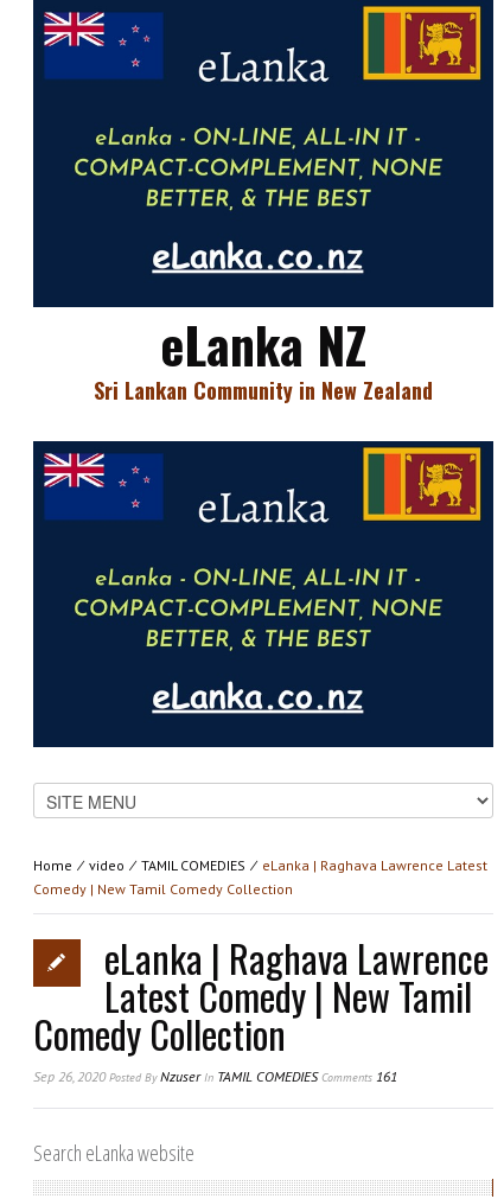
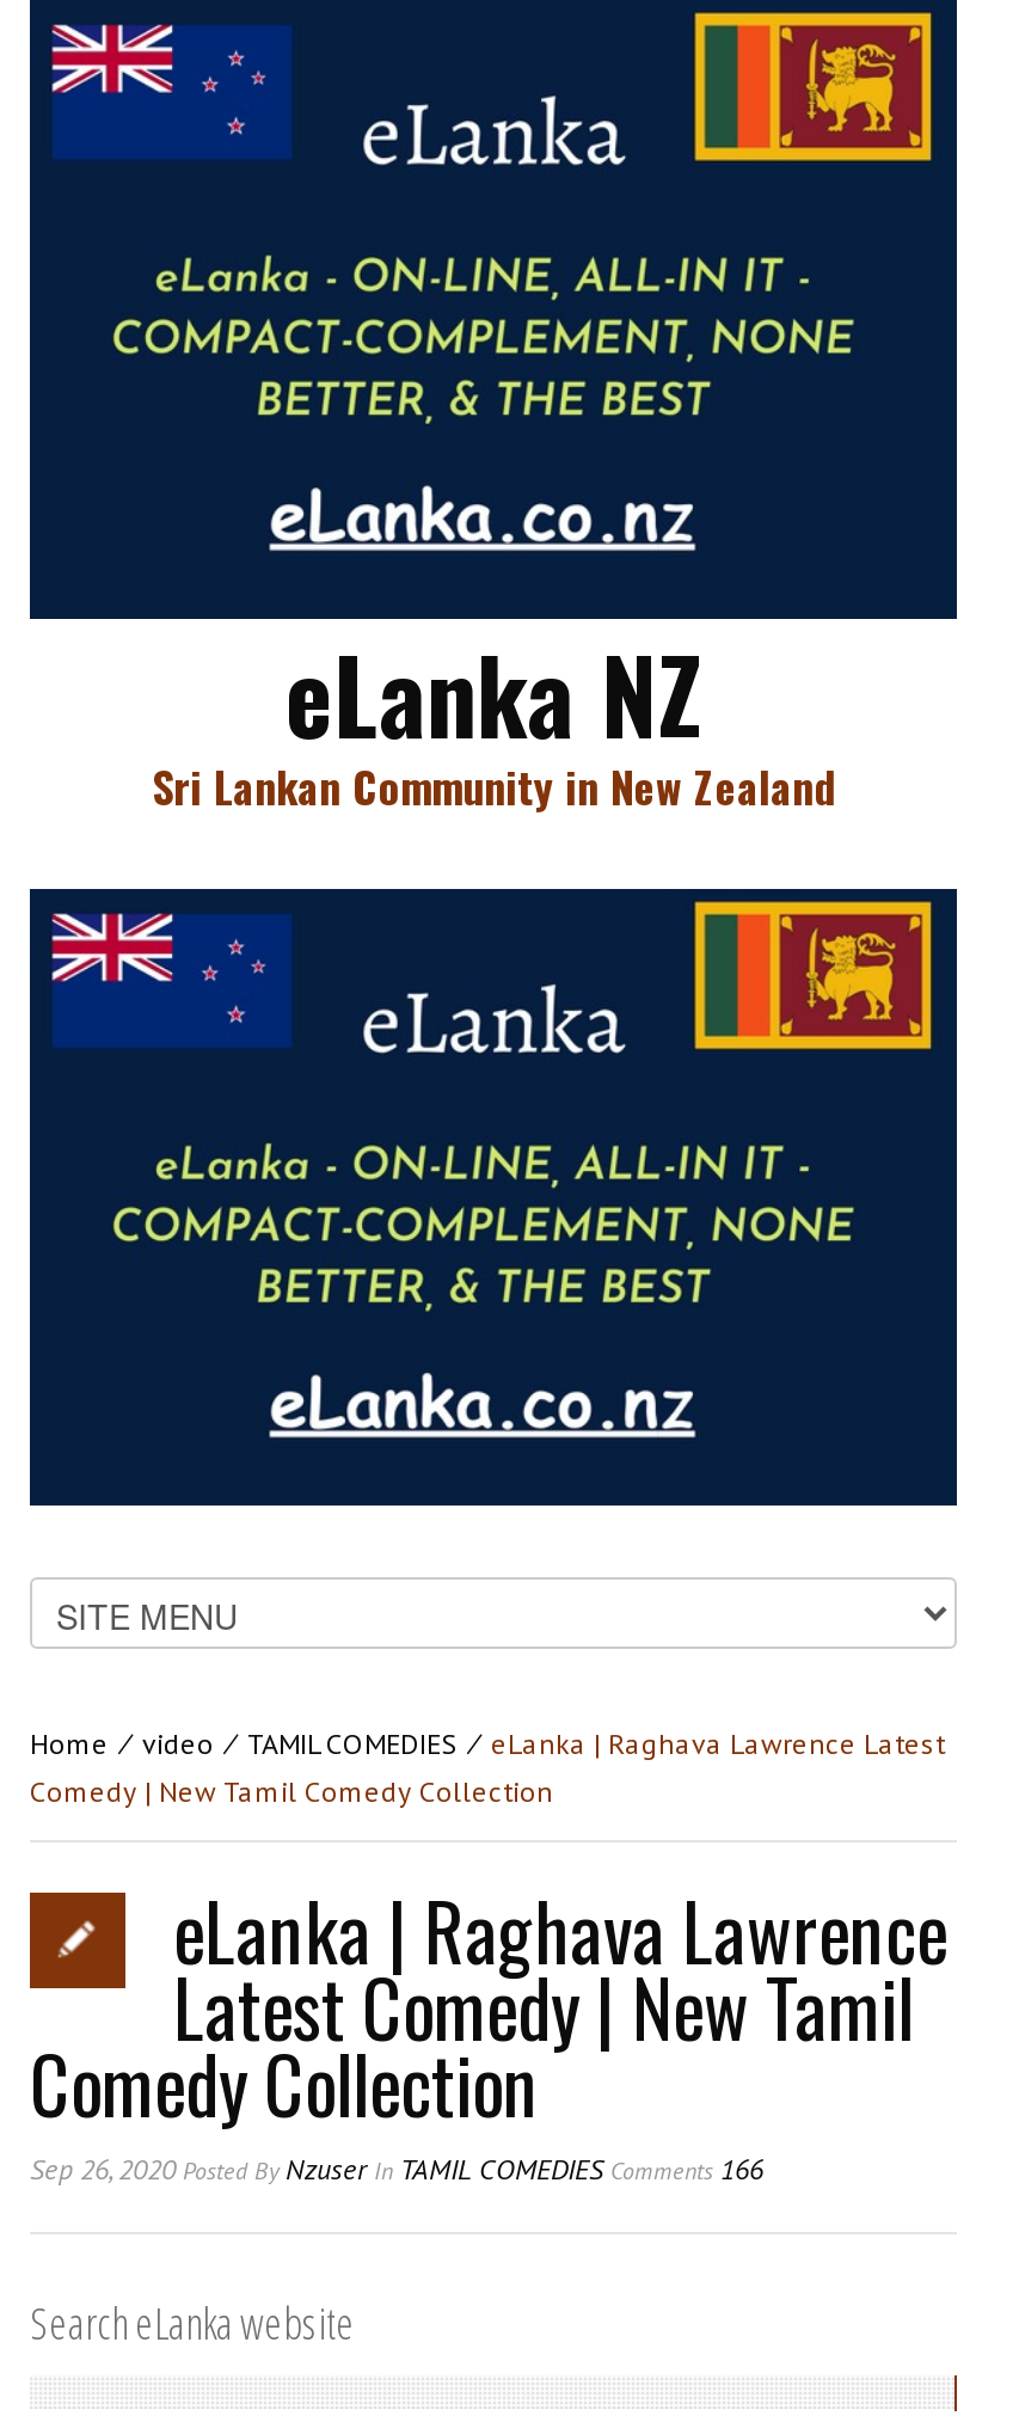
[33,1068,397,1086] Sep 26, 2020 Posted By Nzuser In TAMIL COMEDIES Comments 161 -> [30,2151,763,2187] Sep 26, 2020 Posted By Nzuser In TAMIL COMEDIES Comments 166

